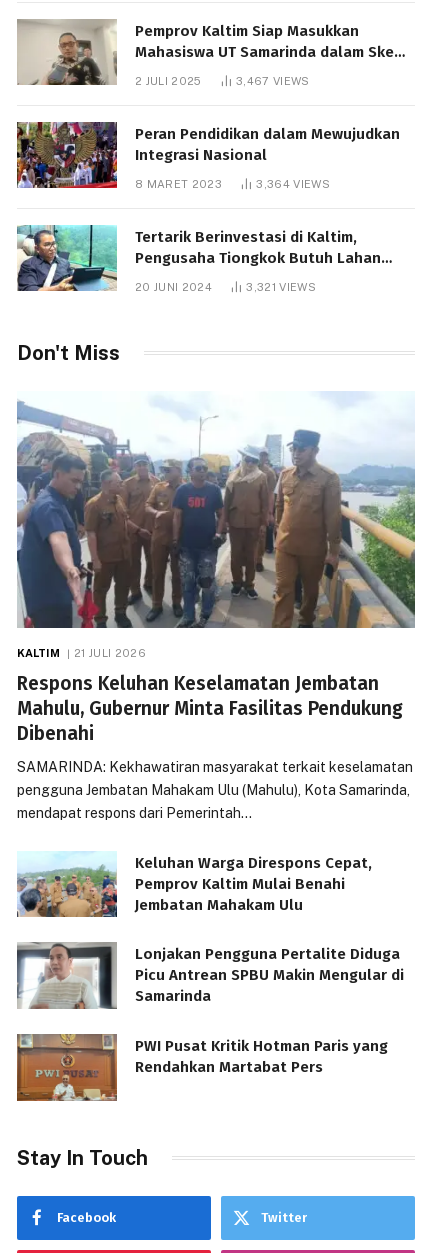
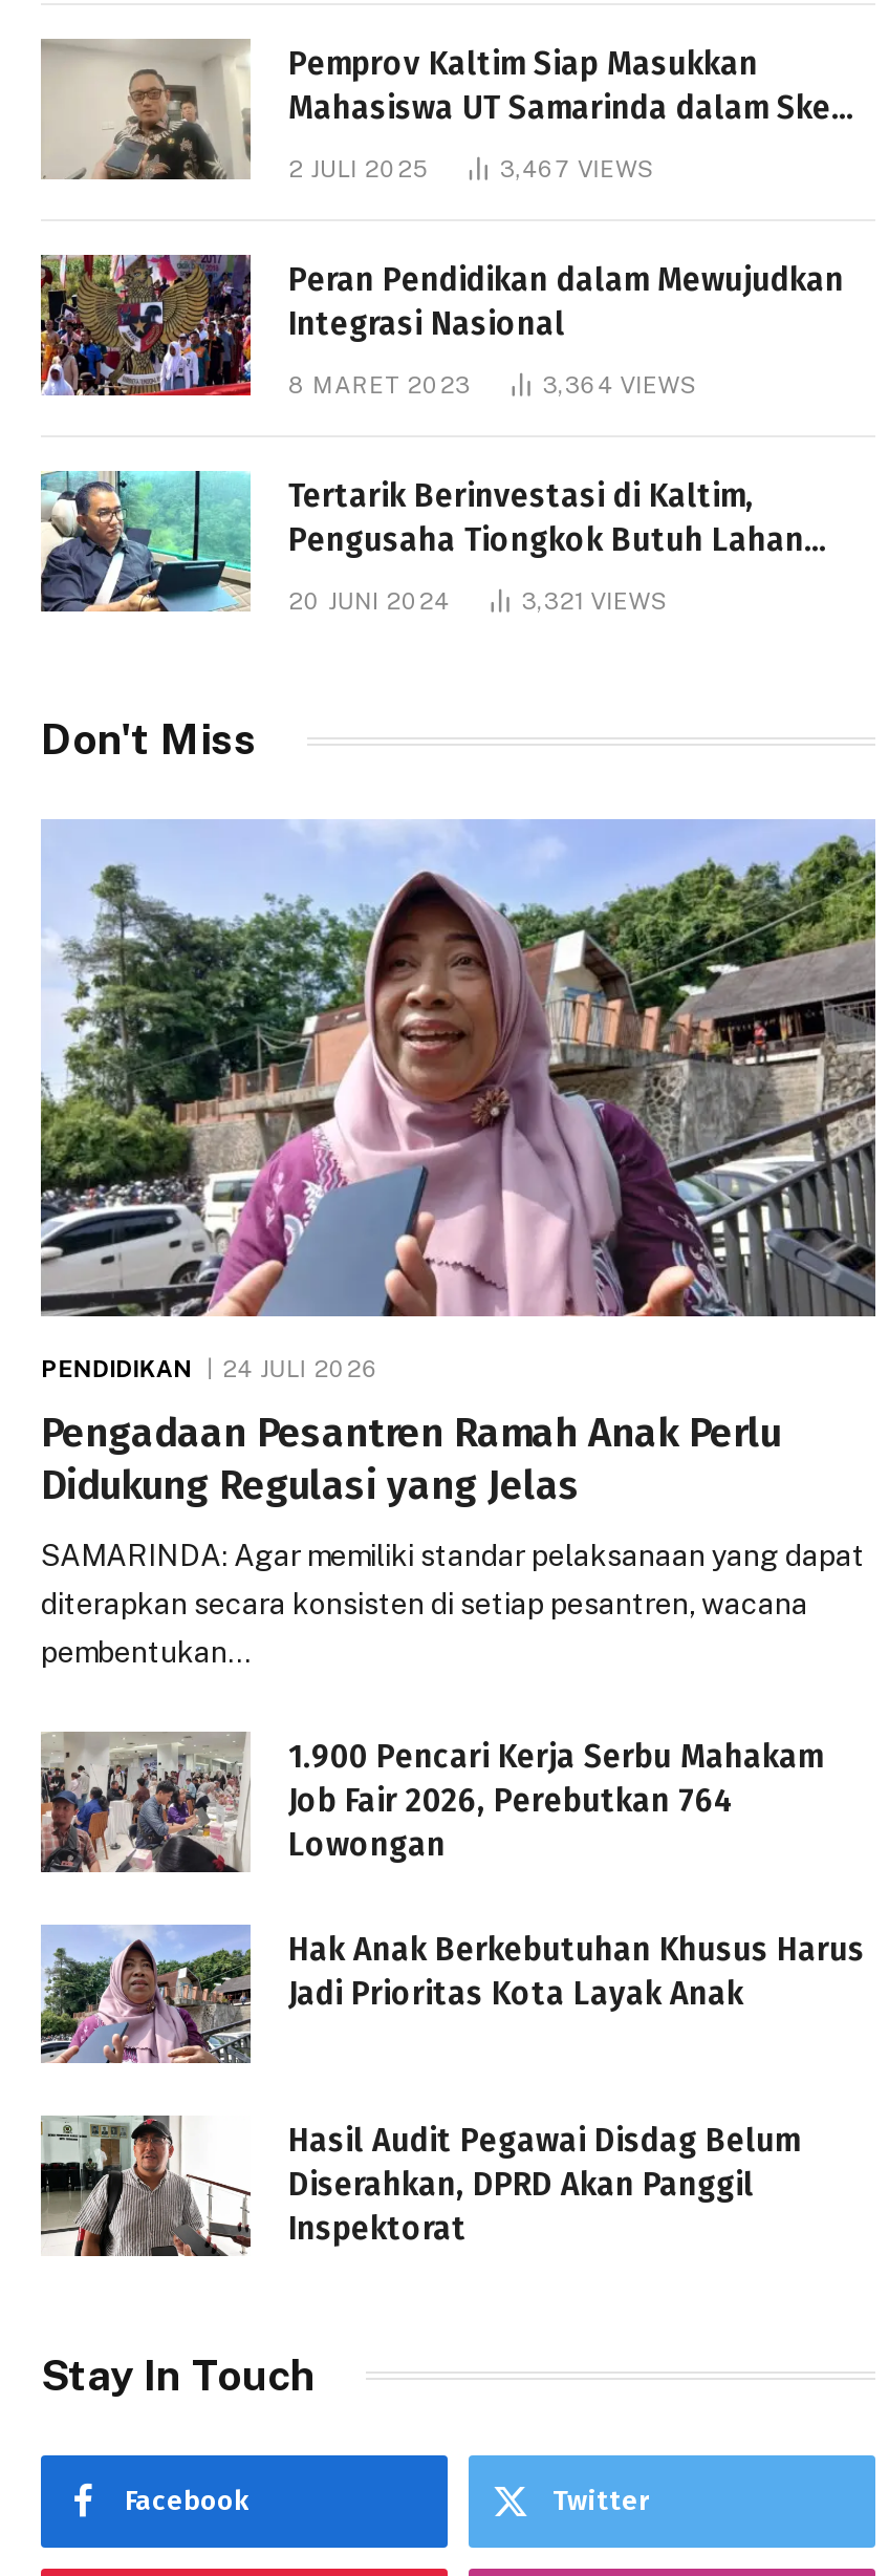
[16,392,415,659] [image] | KALTIM | 21 JULI 2026 -> [39,818,877,1382] [image] | PENDIDIKAN | 24 JULI 2026
[17,672,403,745] Respons Keluhan Keselamatan Jembatan | Mahulu, Gubernur Minta Fasilitas Pendukung | Dibenahi -> [41,1409,781,1510] Pengadaan Pesantren Ramah Anak Perlu | Didukung Regulasi yang Jelas
[17,759,413,821] SAMARINDA: Kekhawatiran masyarakat terkait keselamatan | pengguna Jembatan Mahakam Ulu (Mahulu), Kota Samarinda, | mendapat respons dari Pemerintah… -> [41,1539,865,1669] SAMARINDA: Agar memiliki standar pelaksanaan yang dapat | diterapkan secara konsisten di setiap pesantren, wacana | pembentukan…
[17,851,372,918] [image] | Keluhan Warga Direspons Cepat, | Pemprov Kaltim Mulai Benahi | Jembatan Mahakam Ulu -> [39,1737,823,1873] [image] | 1.900 Pencari Kerja Serbu Mahakam | Job Fair 2026, Perebutkan 764 | Lowongan
[16,941,404,1009] [image] | Lonjakan Pengguna Pertalite Diduga | Picu Antrean SPBU Makin Mengular di | Samarinda -> [41,1924,865,2064] [image] | Hak Anak Berkebutuhan Khusus Harus | Jadi Prioritas Kota Layak Anak
[16,1033,388,1102] [image] | PWI Pusat Kritik Hotman Paris yang | Rendahkan Martabat Pers -> [39,2117,800,2257] [image] | Hasil Audit Pegawai Disdag Belum | Diserahkan, DPRD Akan Panggil | Inspektorat

